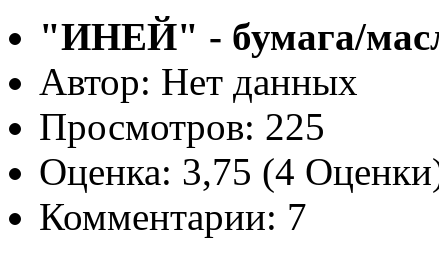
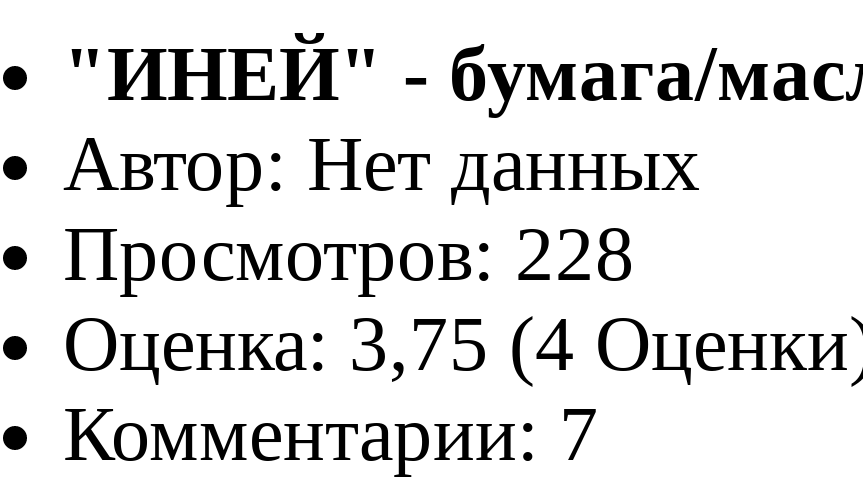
[39,105,325,148] Просмотров: 225 -> [63,211,635,297] Просмотров: 228

